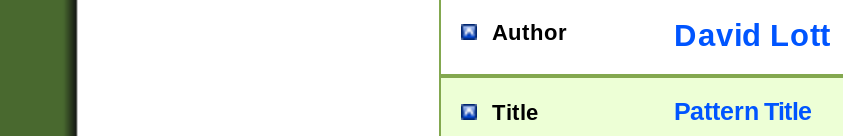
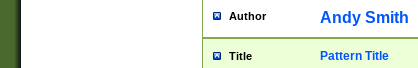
[674,18,830,52] David Lott -> [319,9,408,26] Andy Smith

